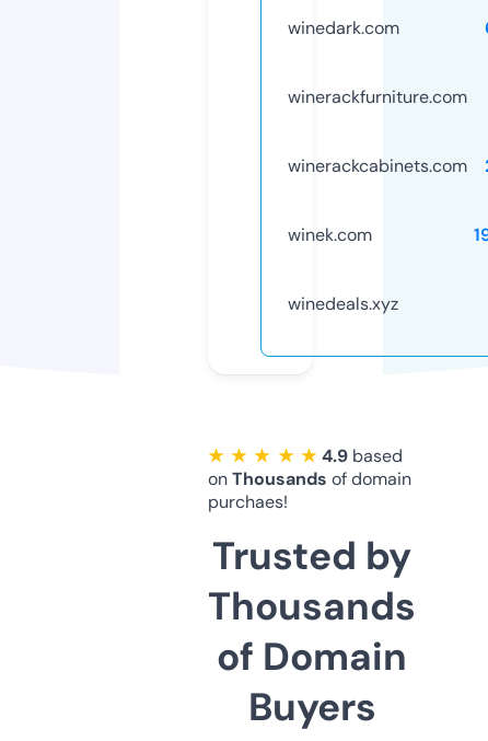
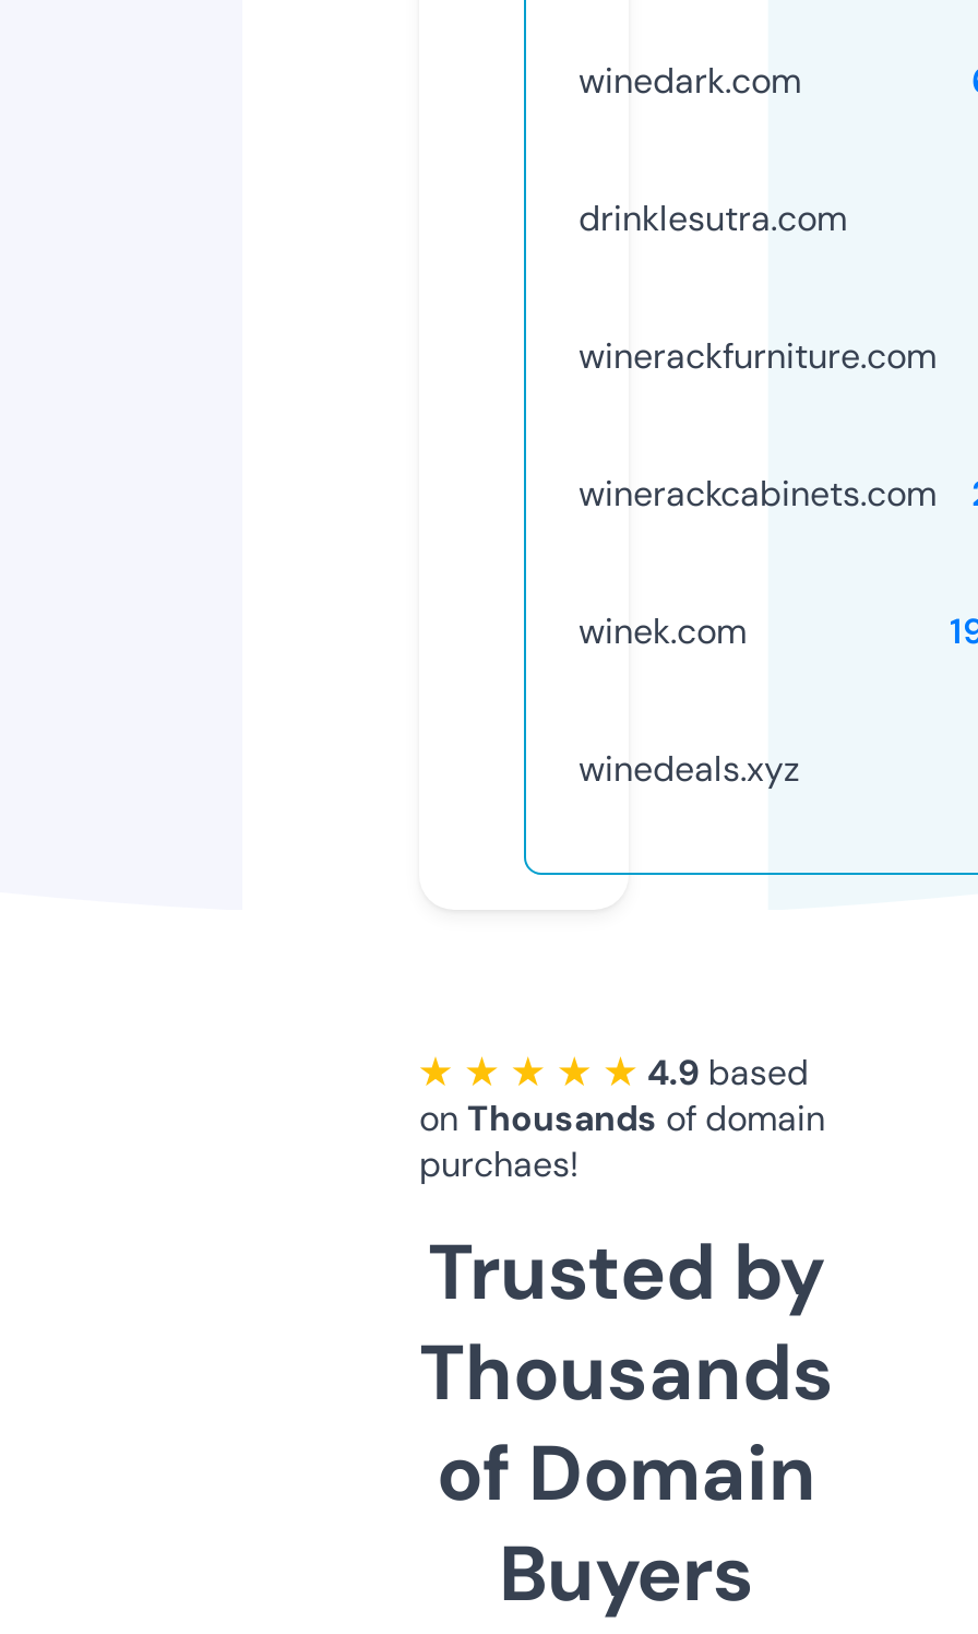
none -> [579,195,847,241] drinklesutra.com

